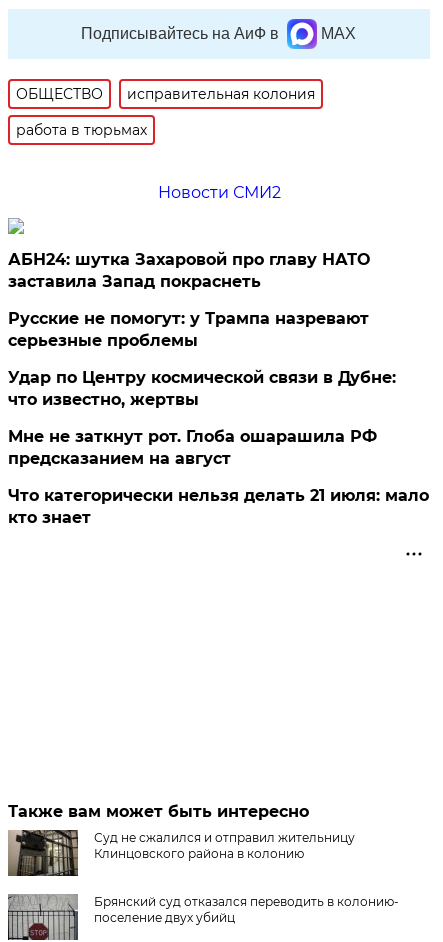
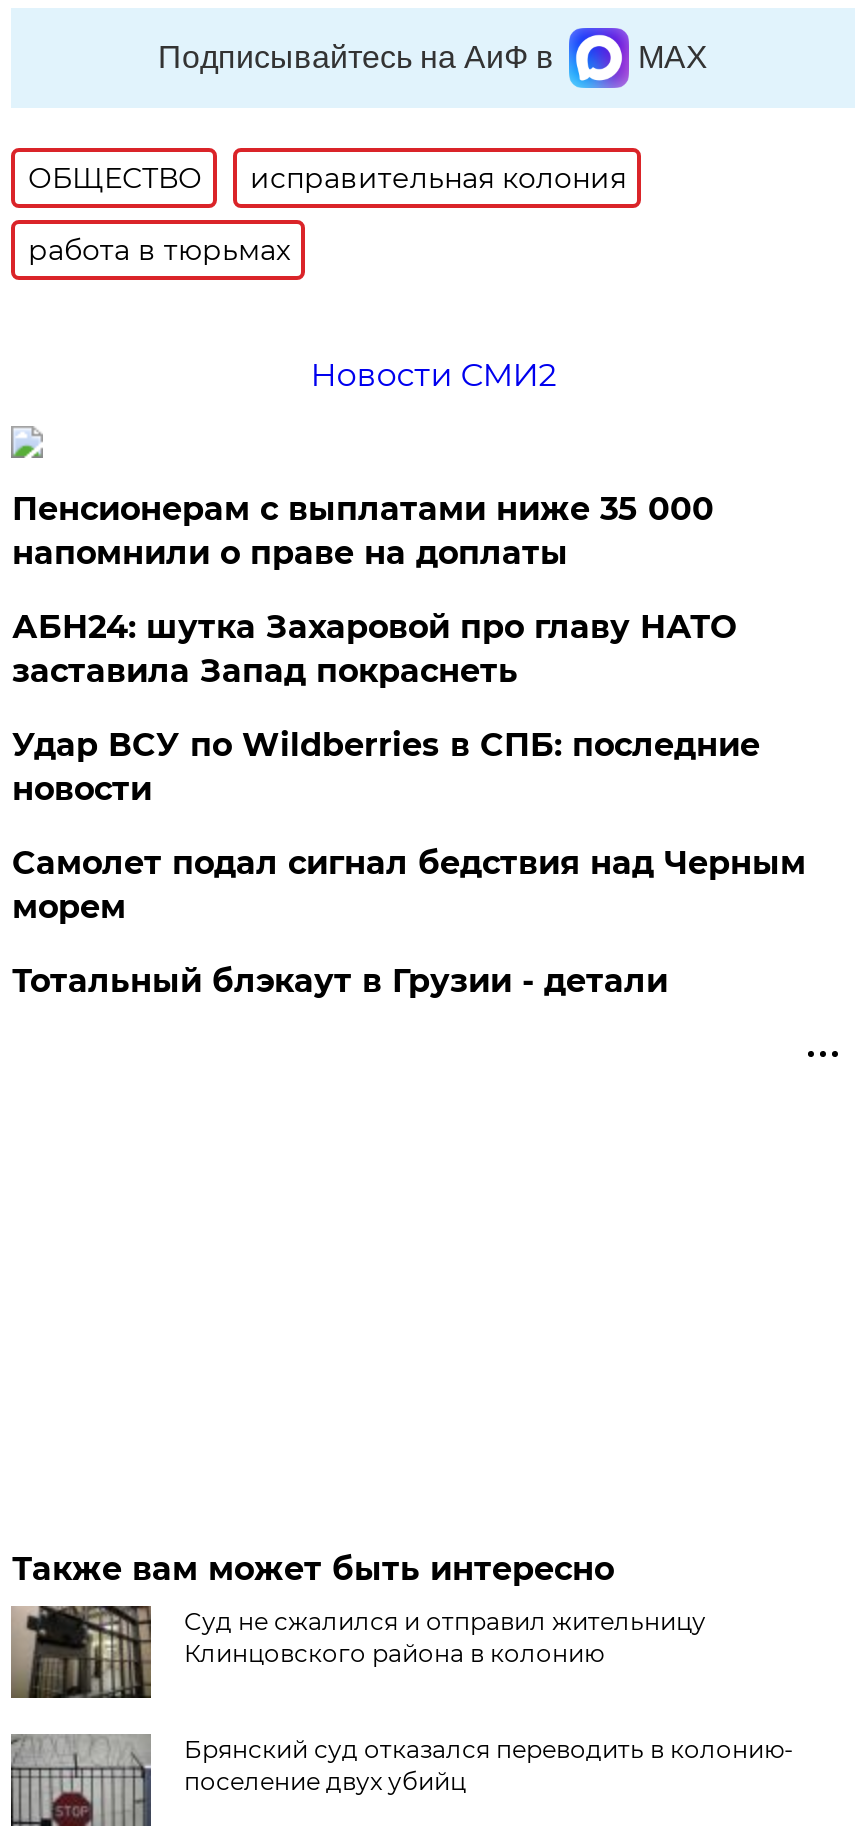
none -> [12,491,714,573] Пенсионерам с выплатами ниже 35 000 | напомнили о праве на доплаты
moved [8,250,370,291] -> [12,609,736,691]: АБН24: шутка Захаровой про главу НАТО | заставила Запад покраснеть
[8,309,429,527] Русские не помогут: у Трампа назревают | серьезные проблемы | Удар по Центру космической связи в Дубне: | что известно, жертвы | Мне не заткнут рот. Глоба ошарашила РФ | предсказанием на август | Что категорически нельзя делать 21 июля: мало | кто знает -> [12,727,806,1001] Удар ВСУ по Wildberries в СПБ: последние | новости | Самолет подал сигнал бедствия над Черным | морем | Тотальный блэкаут в Грузии - детали

